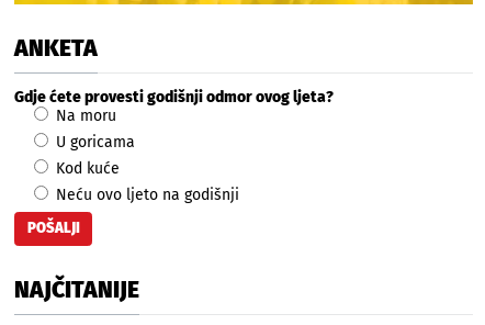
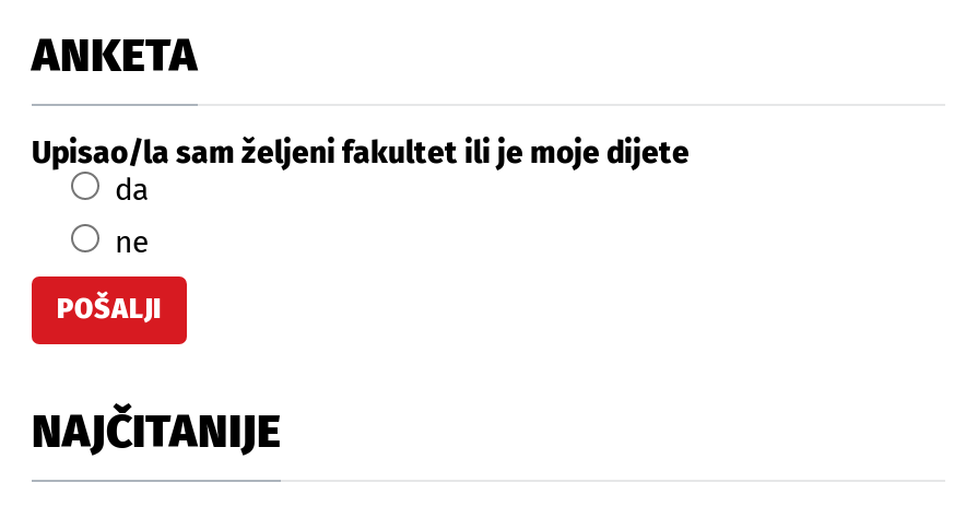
[14,88,334,204] Gdje ćete provesti godišnji odmor ovog ljeta? | Na moru | U goricama | Kod kuće | Neću ovo ljeto na godišnji -> [32,135,690,262] Upisao/la sam željeni fakultet ili je moje dijete | da | ne

